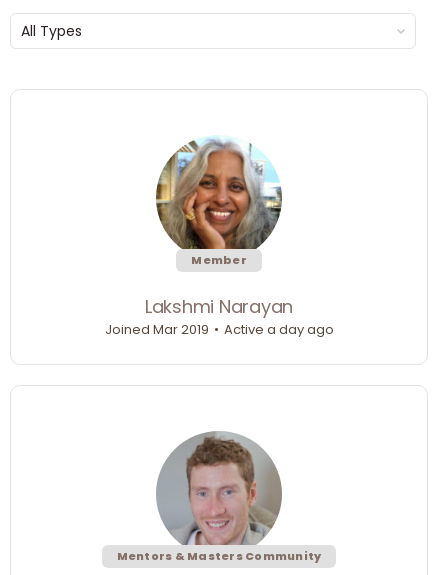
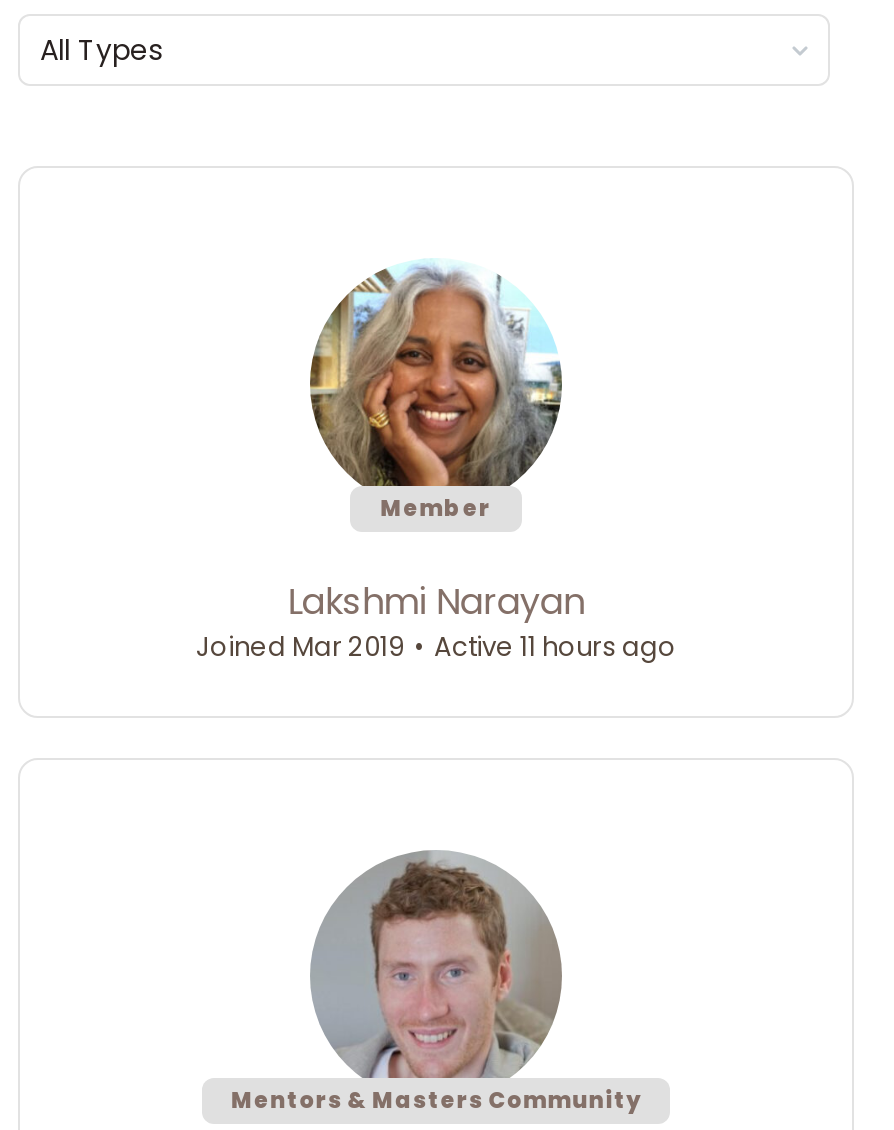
[104,320,333,339] Joined Mar 2019 • Active a day ago -> [196,628,676,666] Joined Mar 2019 • Active 11 hours ago

